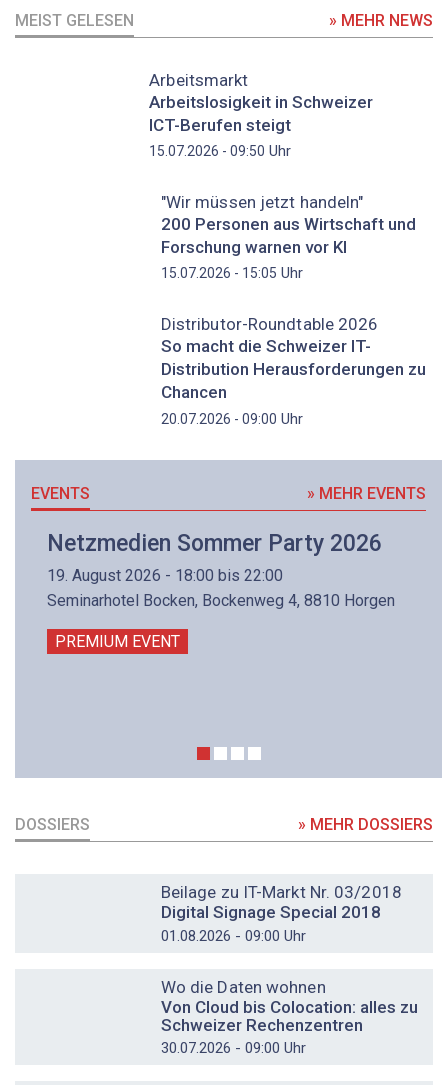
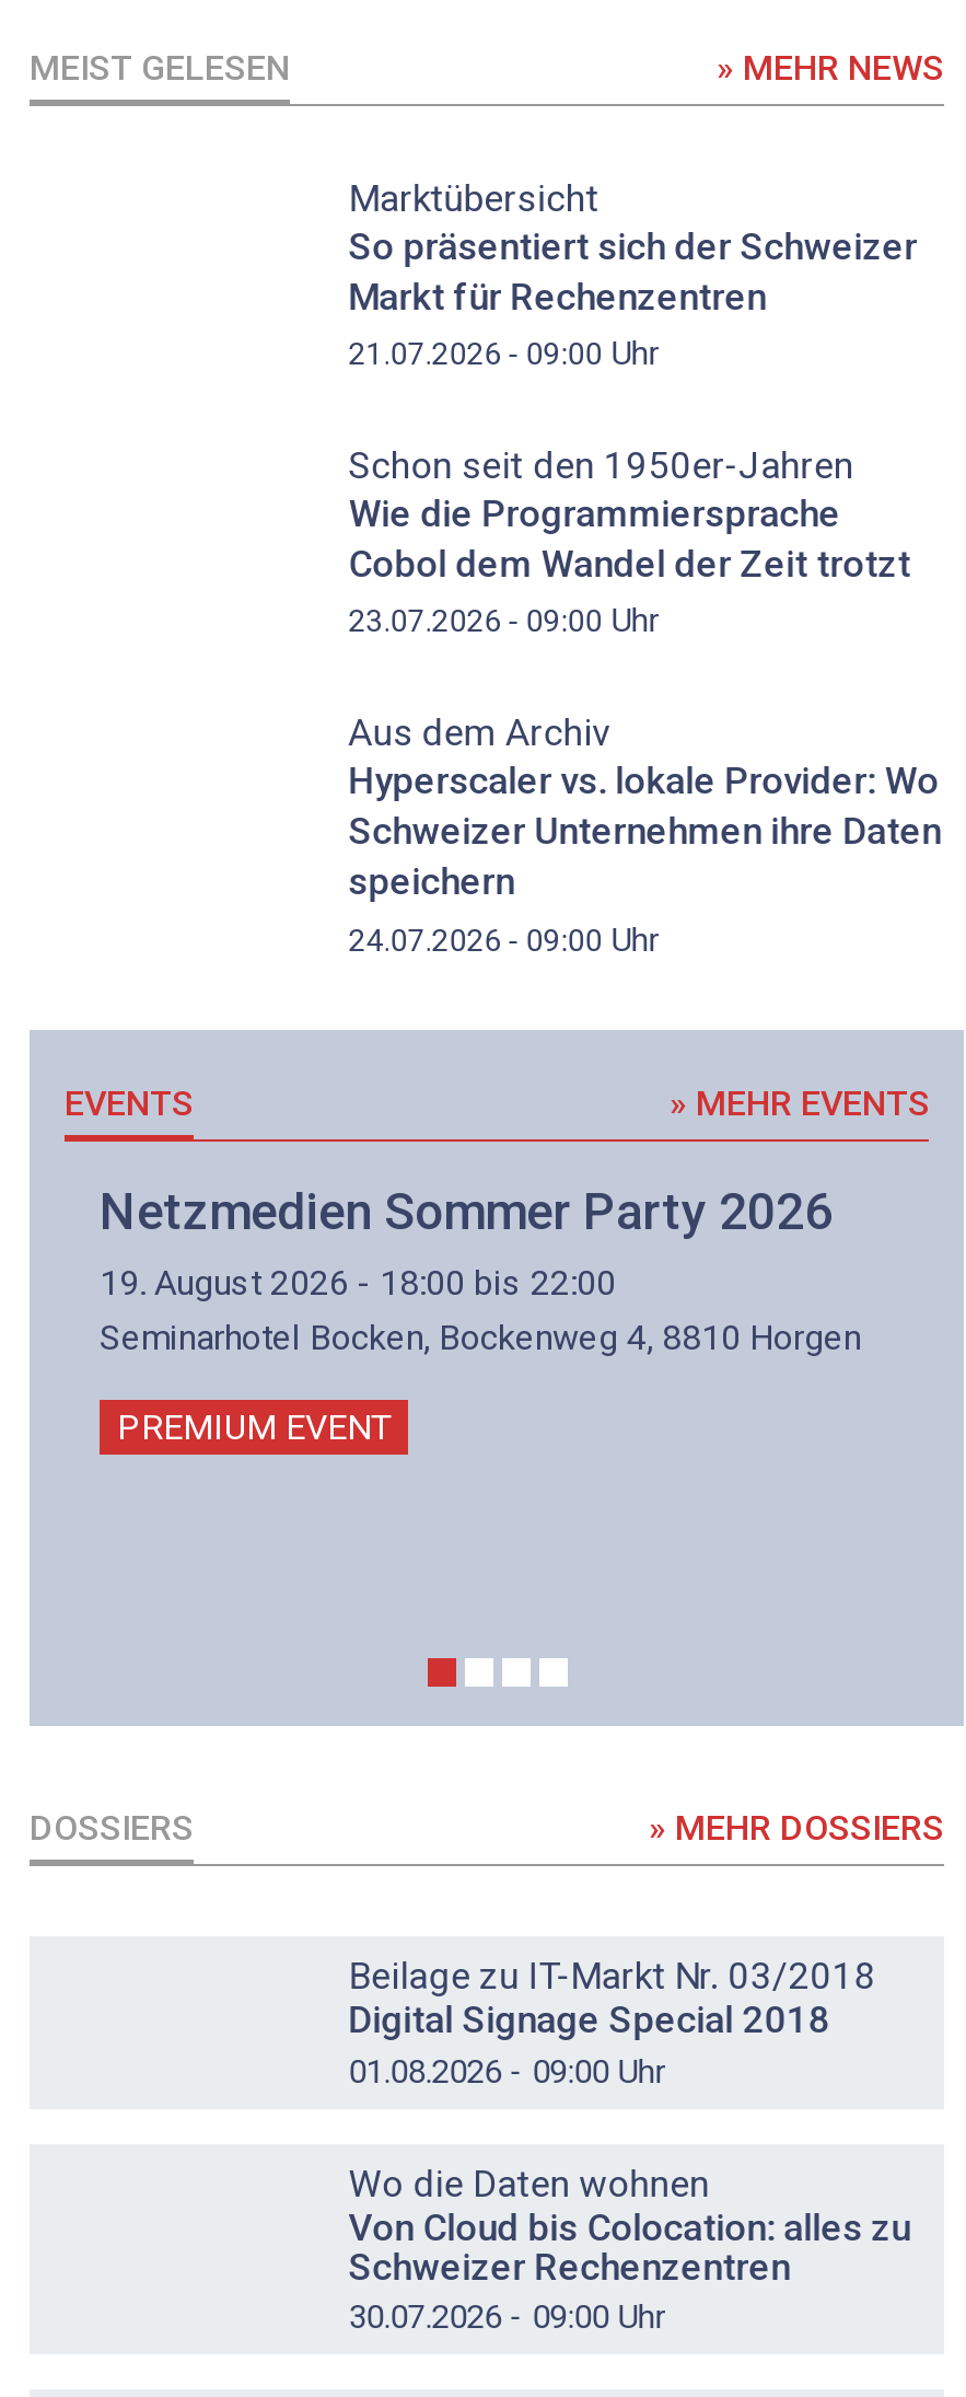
[149,70,373,160] Arbeitsmarkt | Arbeitslosigkeit in Schweizer | ICT-Berufen steigt | 15.07.2026 - 09:50 Uhr -> [349,176,917,373] Marktübersicht | So präsentiert sich der Schweizer | Markt für Rechenzentren | 21.07.2026 - 09:00 Uhr
[161,192,416,282] "Wir müssen jetzt handeln" | 200 Personen aus Wirtschaft und | Forschung warnen vor KI | 15.07.2026 - 15:05 Uhr -> [349,443,911,641] Schon seit den 1950er-Jahren | Wie die Programmiersprache | Cobol dem Wandel der Zeit trotzt | 23.07.2026 - 09:00 Uhr
[161,314,426,428] Distributor-Roundtable 2026 | So macht die Schweizer IT- | Distribution Herausforderungen zu | Chancen | 20.07.2026 - 09:00 Uhr -> [349,711,941,959] Aus dem Archiv | Hyperscaler vs. lokale Provider: Wo | Schweizer Unternehmen ihre Daten | speichern | 24.07.2026 - 09:00 Uhr

